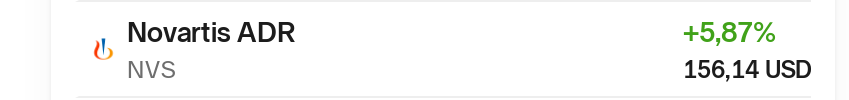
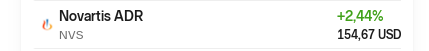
[683,16,777,50] +5,87% -> [337,8,384,25] +2,44%
[683,56,811,84] 156,14 USD -> [337,28,401,42] 154,67 USD

